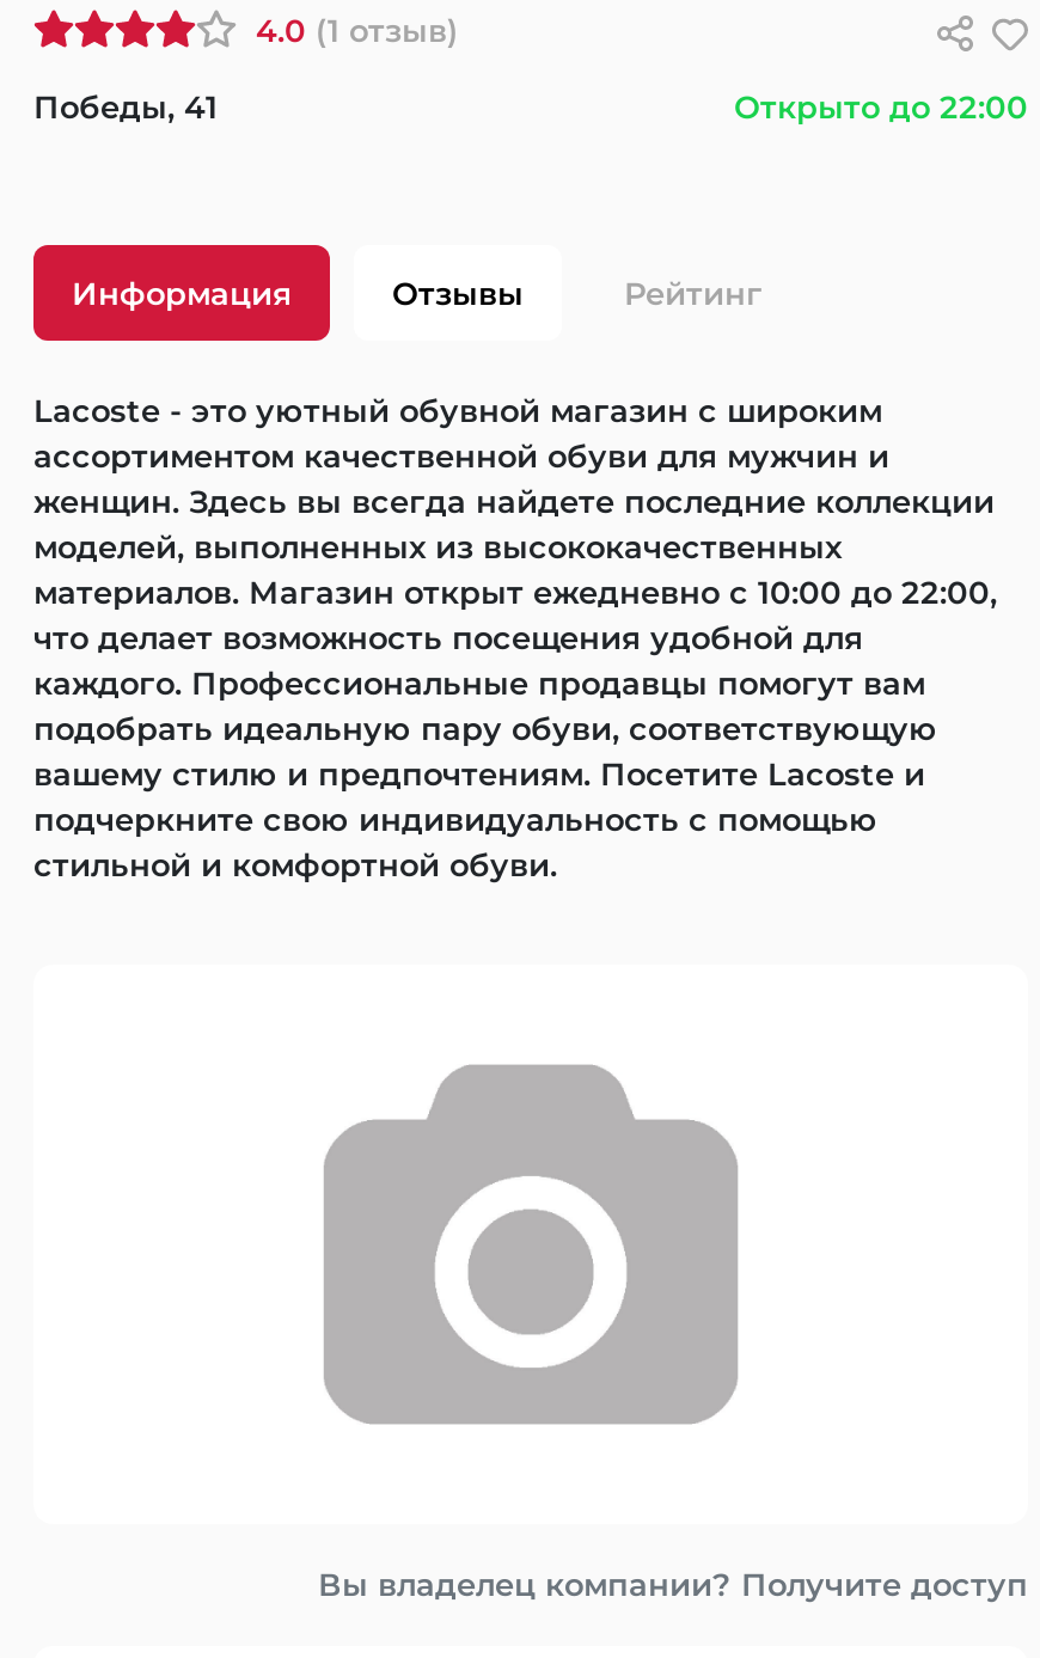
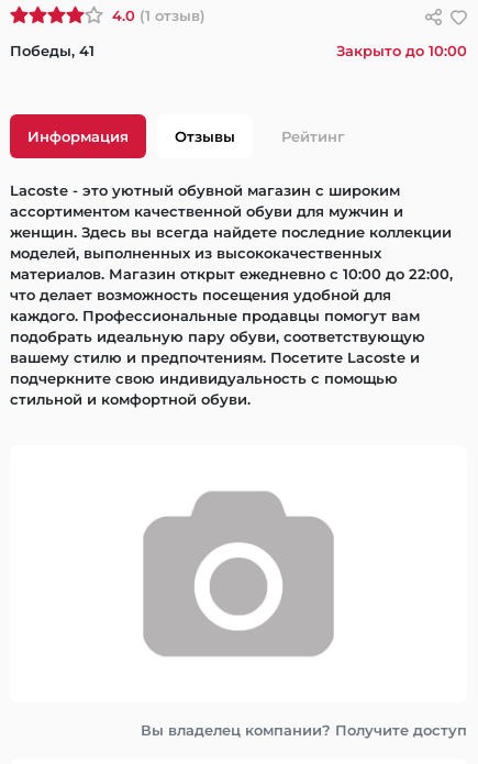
[734,87,1028,126] Открыто до 22:00 -> [336,42,467,59] Закрыто до 10:00

